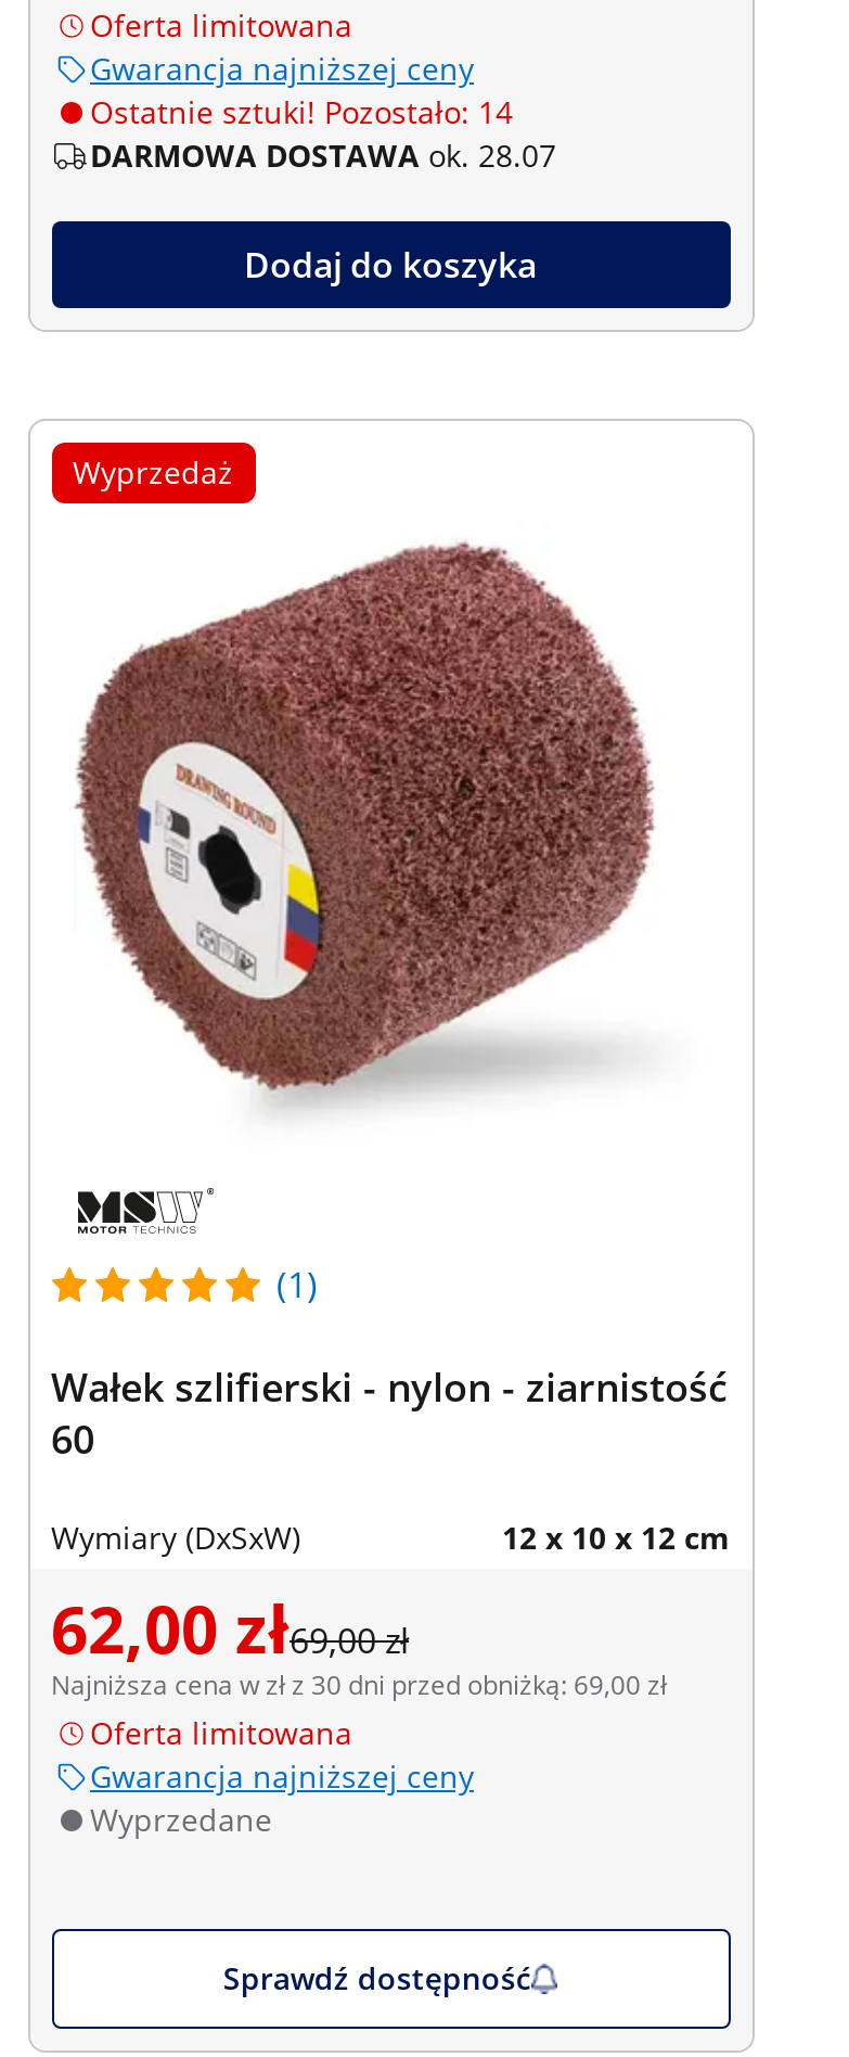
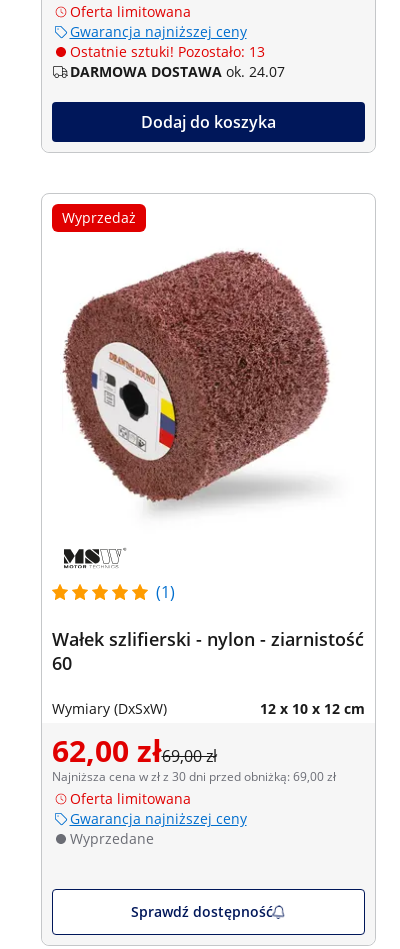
[90,90,513,131] Ostatnie sztuki! Pozostało: 14 -> [69,42,264,61] Ostatnie sztuki! Pozostało: 13
[90,134,556,175] DARMOWA DOSTAWA ok. 28.07 -> [69,62,284,81] DARMOWA DOSTAWA ok. 24.07

